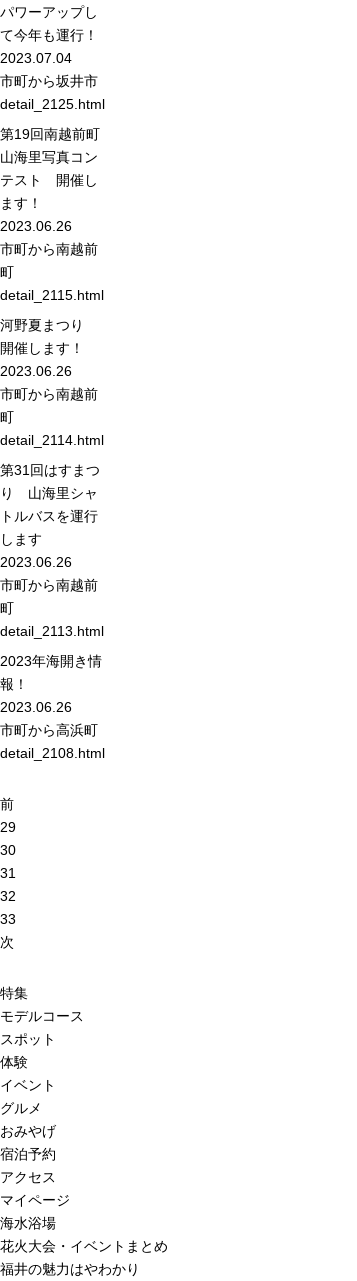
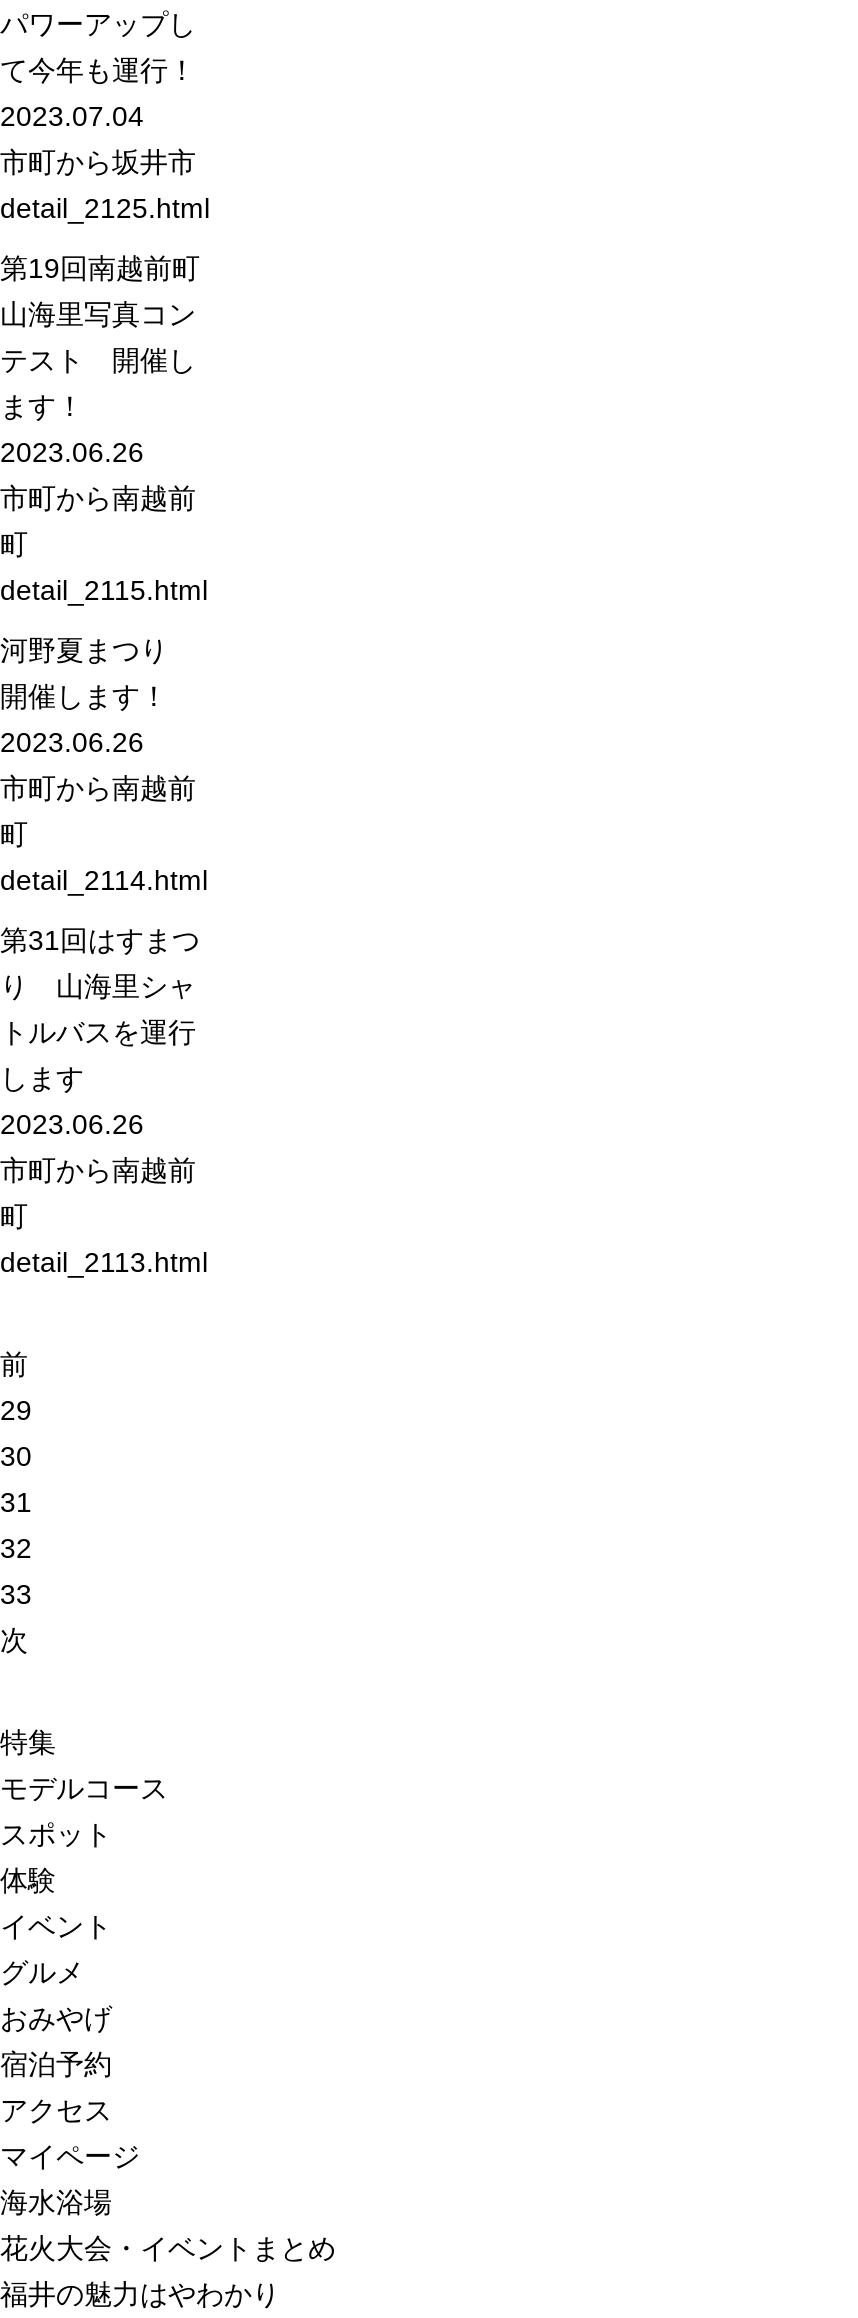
[0,653,105,761] 2023年海開き情 | 報！ | 2023.06.26 | 市町から高浜町 | detail_2108.html -> none

